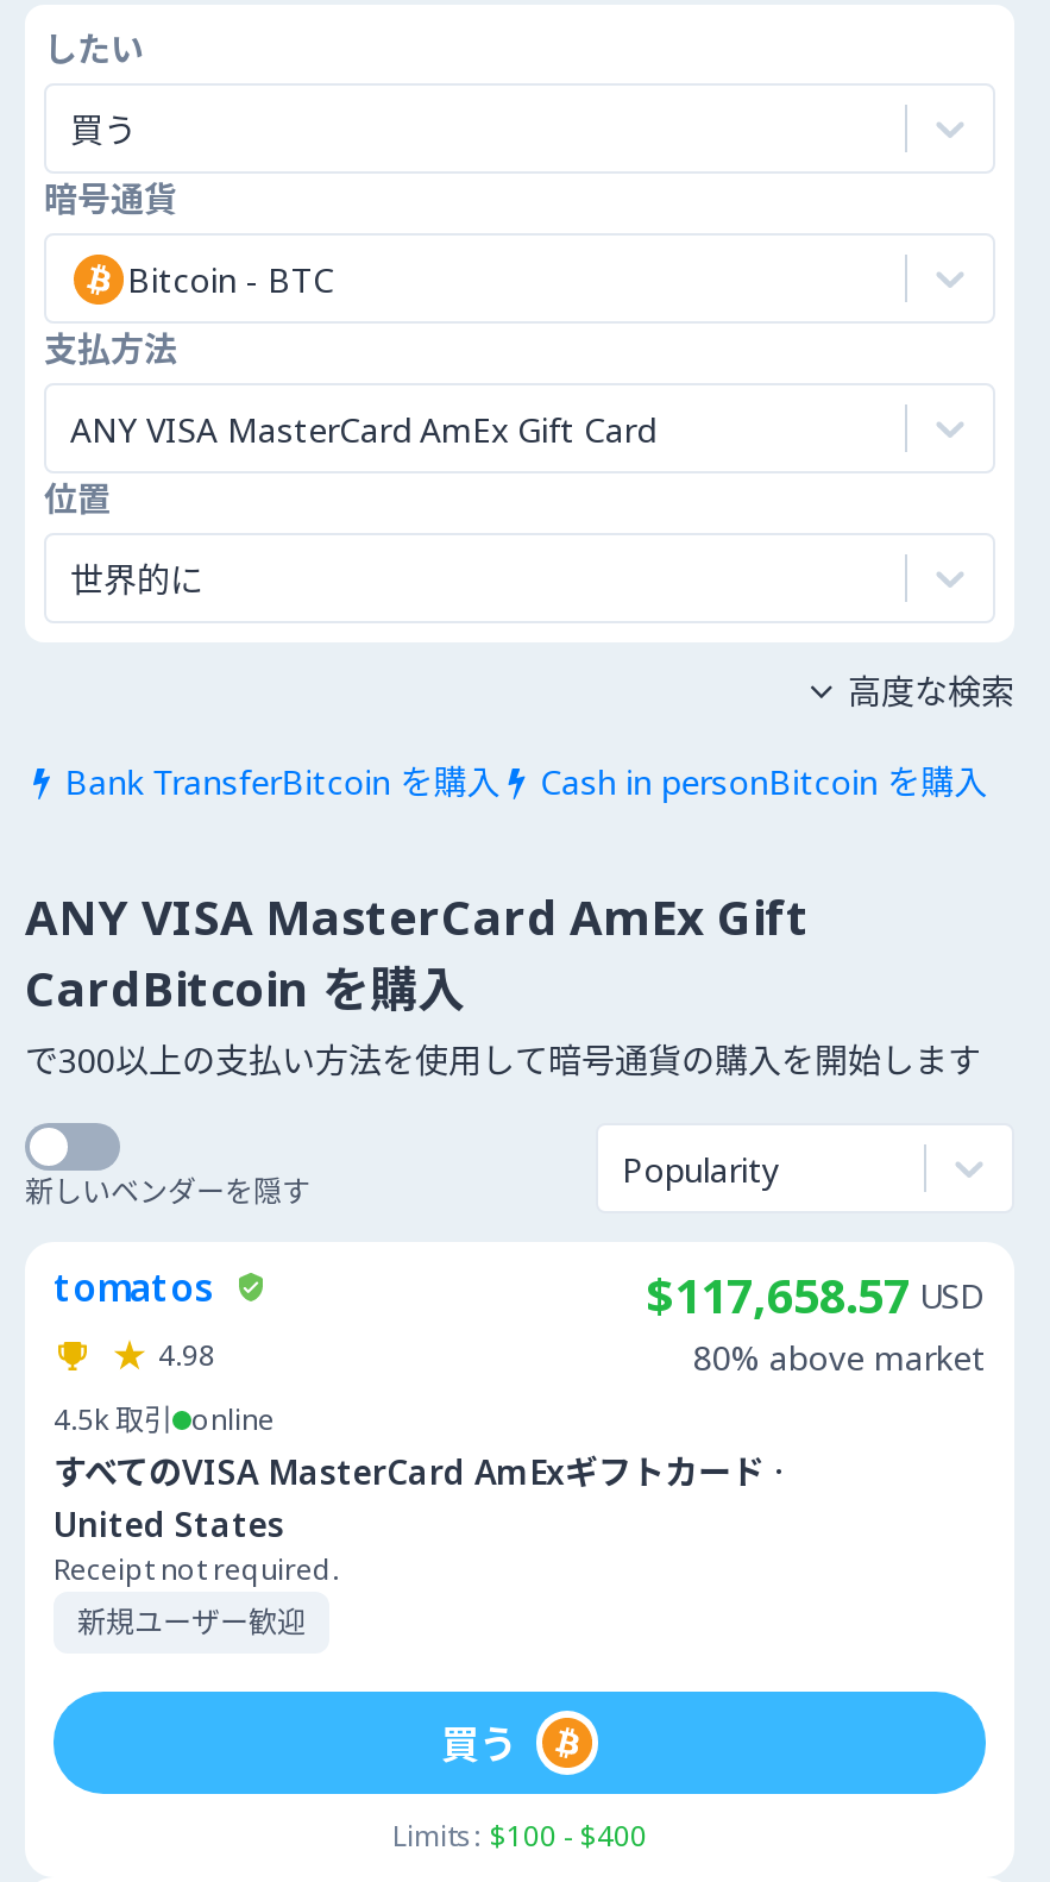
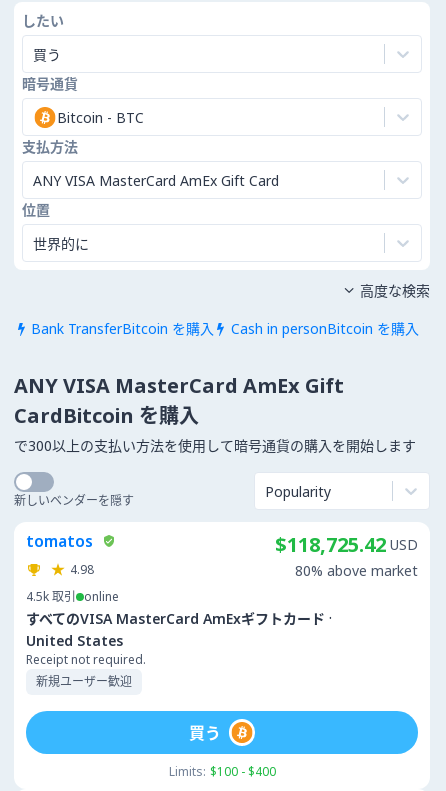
[646,1263,986,1328] $117,658.57 USD -> [275,531,418,558] $118,725.42 USD

